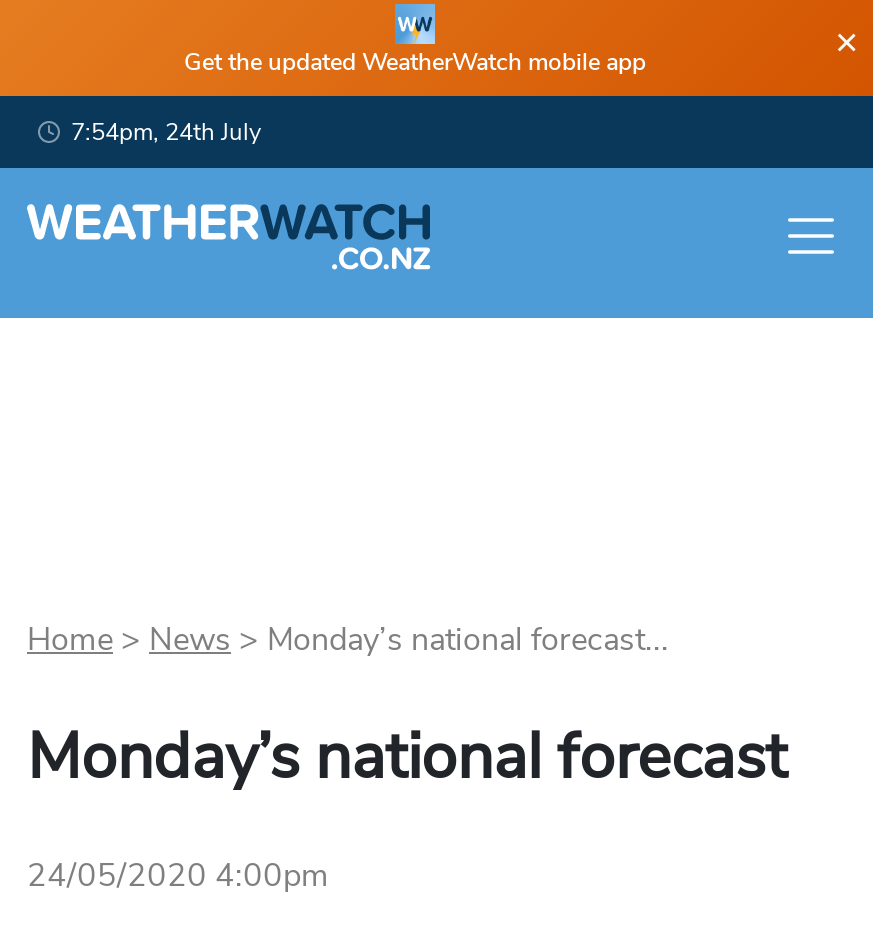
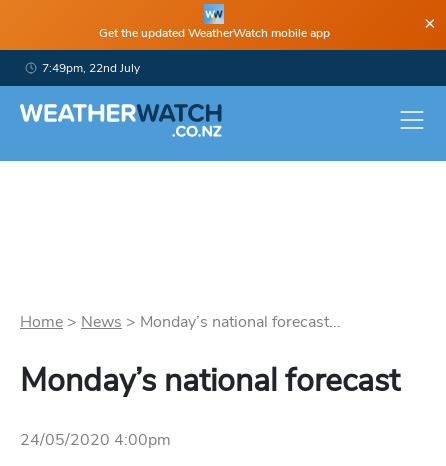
[71,116,261,148] 7:54pm, 24th July -> [42,60,140,76] 7:49pm, 22nd July

